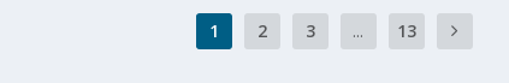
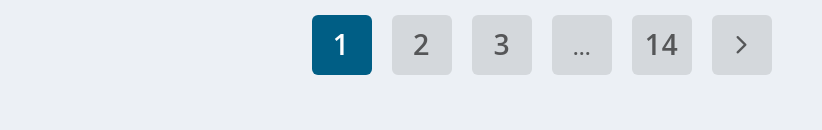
[397,20,416,43] 13 -> [645,26,677,64] 14

